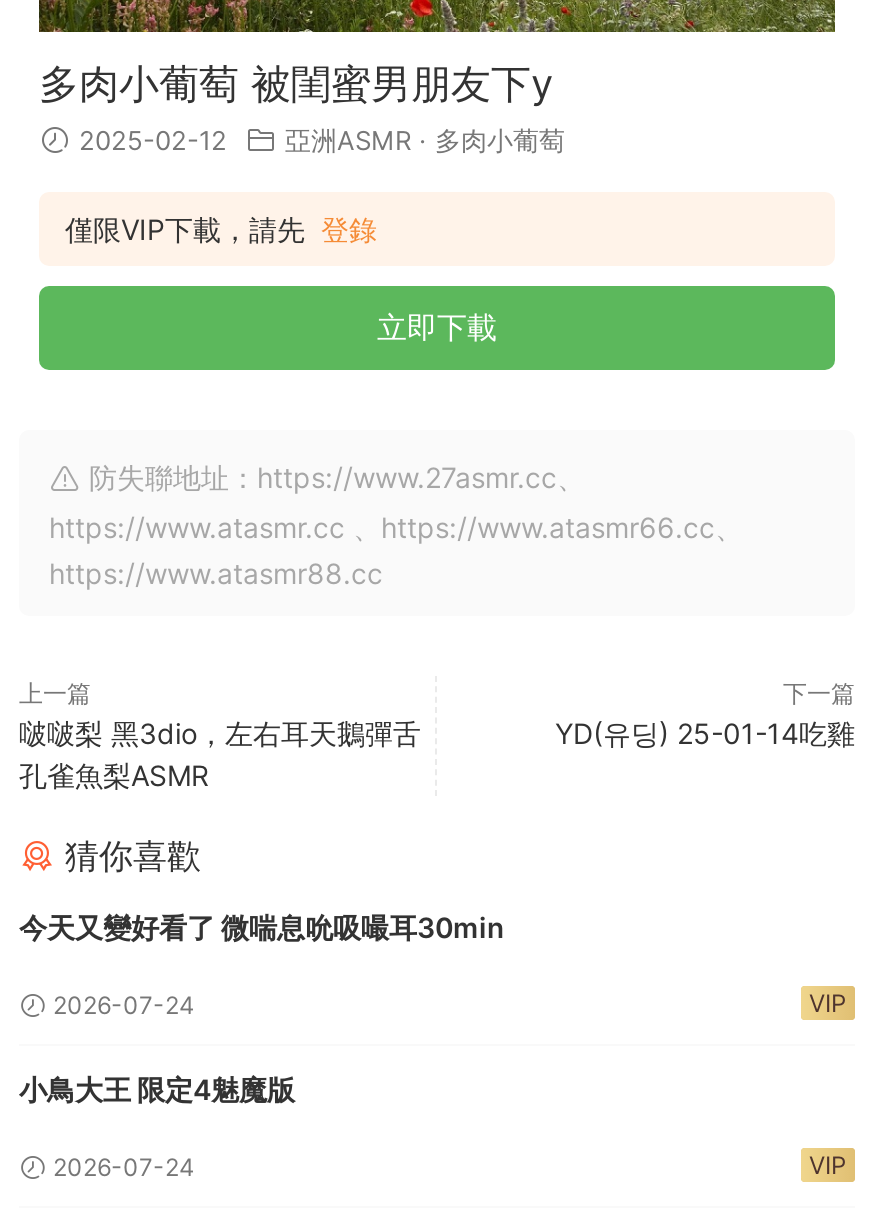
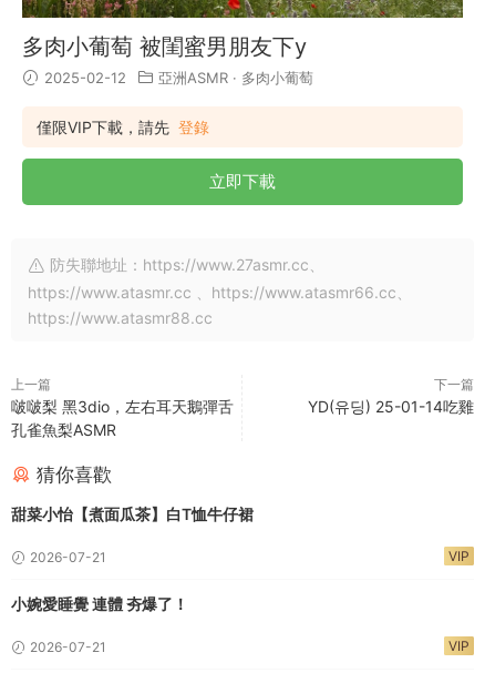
[19,909,505,943] 今天又變好看了 微喘息吮吸嘬耳30min -> [11,504,254,523] 甜菜小怡【煮面瓜茶】白T恤牛仔裙
[47,989,195,1019] 2026-07-24 -> [27,548,106,565] 2026-07-21
[19,1071,295,1105] 小鳥大王 限定4魅魔版 -> [11,594,188,613] 小婉愛睡覺 連體 夯爆了！
[47,1151,195,1181] 2026-07-24 -> [27,638,106,655] 2026-07-21

